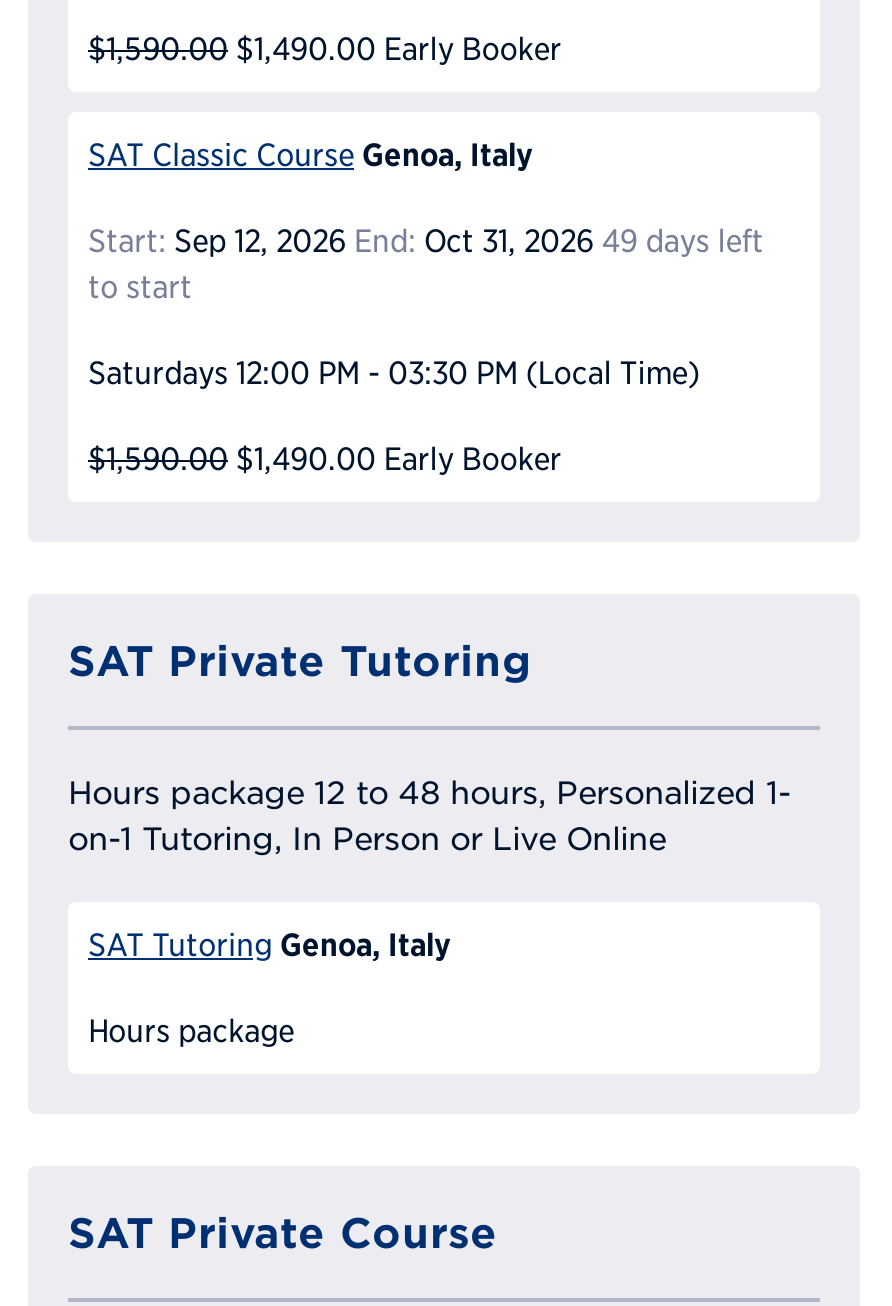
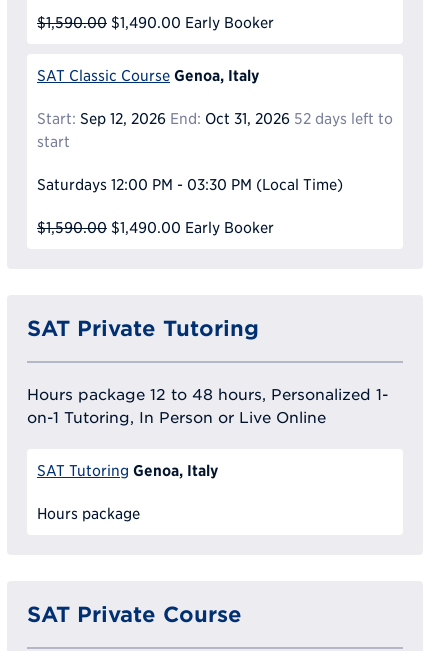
[88,224,763,304] Start: Sep 12, 2026 End: Oct 31, 2026 49 days left | to start -> [37,110,393,150] Start: Sep 12, 2026 End: Oct 31, 2026 52 days left to | start

